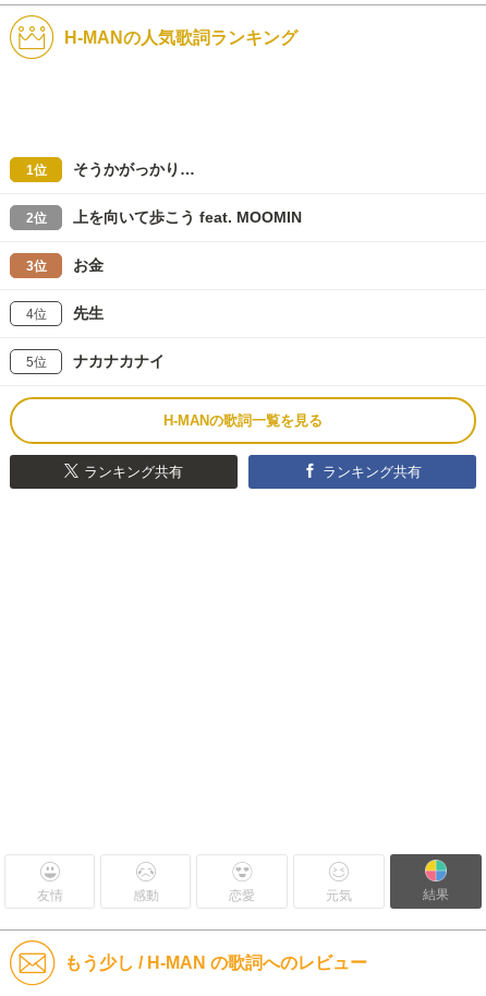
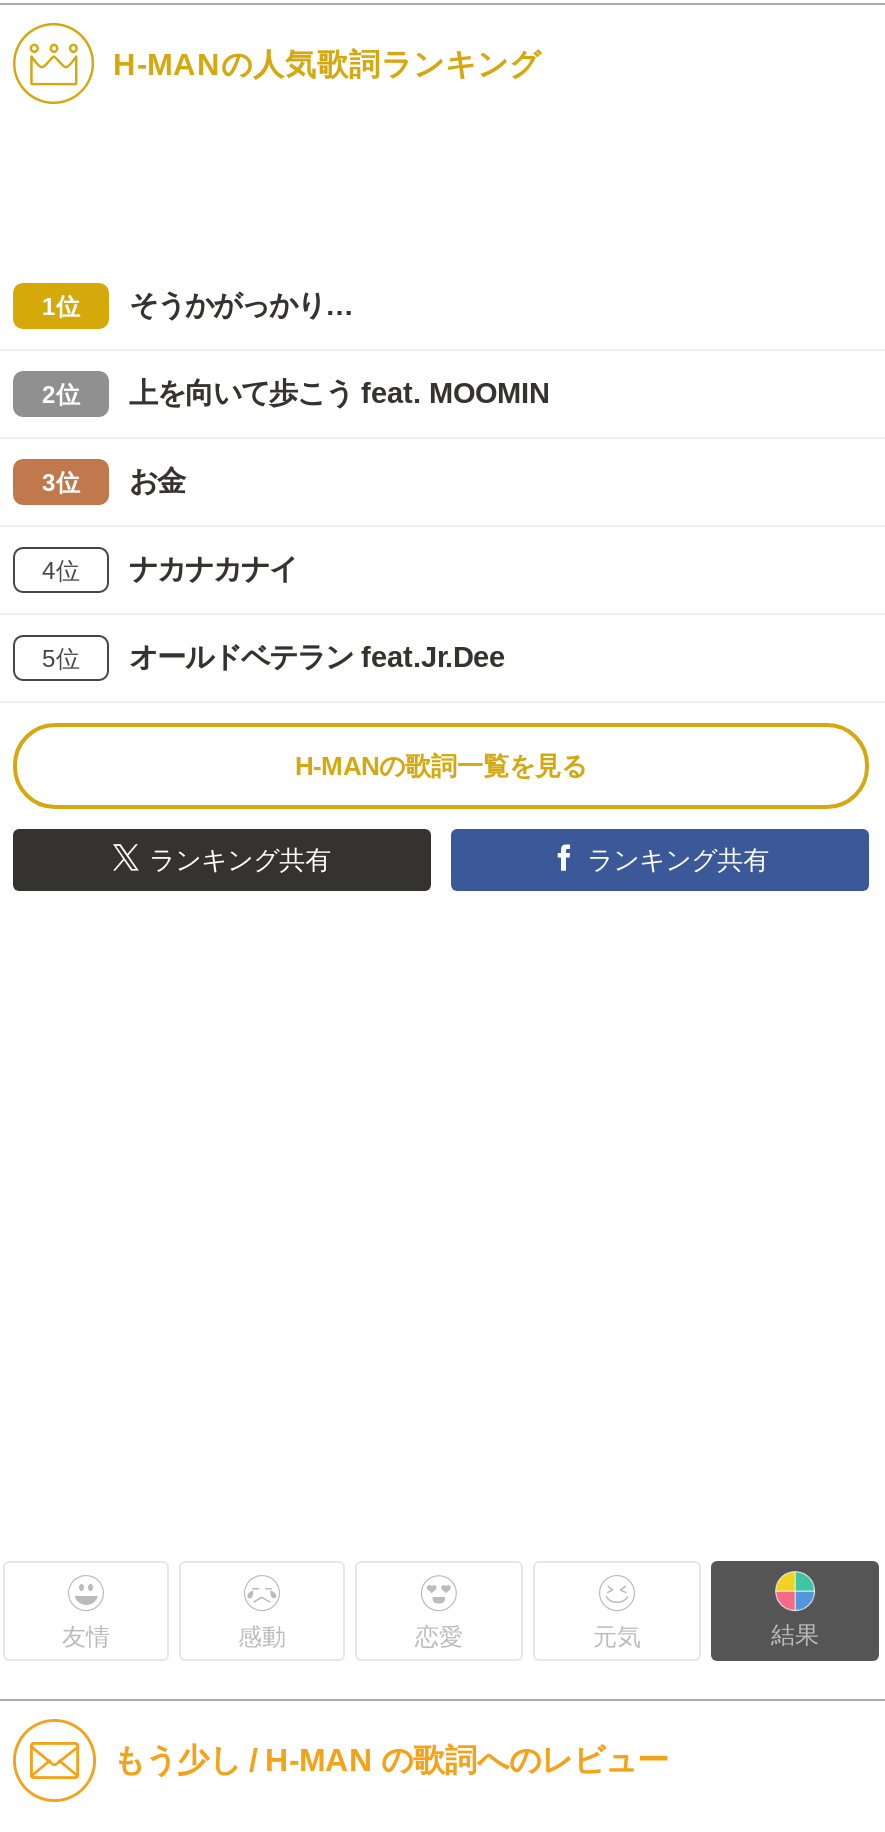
[73,305,104,322] 先生 -> none
none -> [129,642,505,674] オールドベテラン feat.Jr.Dee
moved [73,353,165,370] -> [129,554,297,586]: ナカナカナイ

